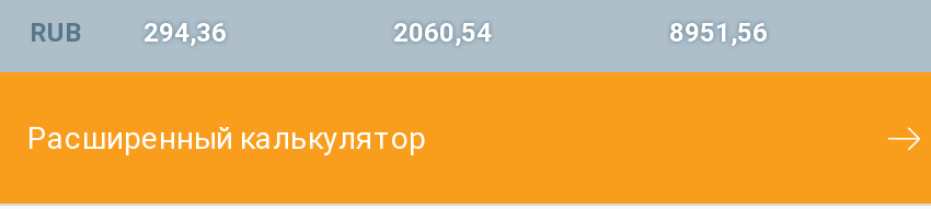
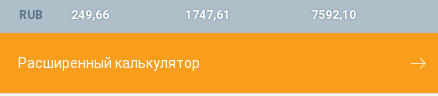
[30,18,227,48] RUB 294,36 -> [19,8,109,22] RUB 249,66
[393,18,492,48] 2060,54 -> [185,8,230,22] 1747,61
[669,18,768,48] 8951,56 -> [311,8,356,22] 7592,10

